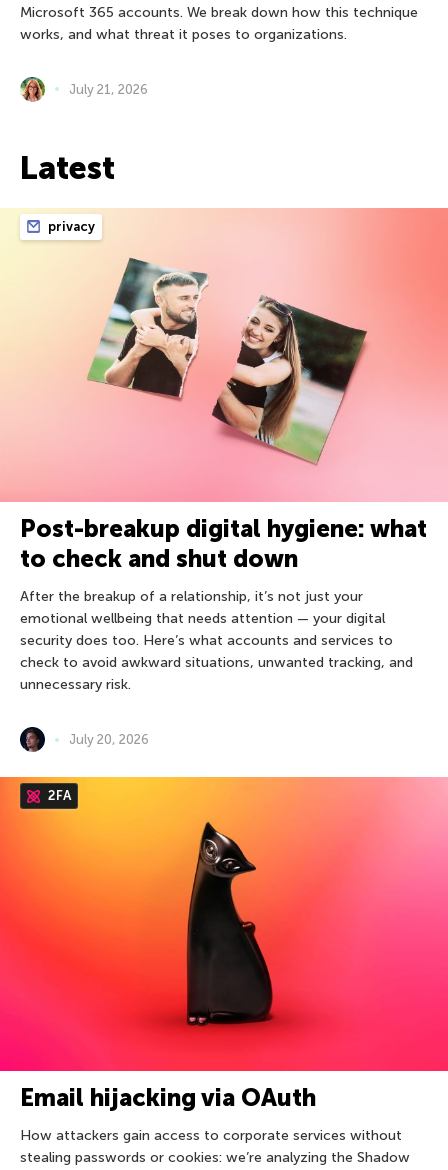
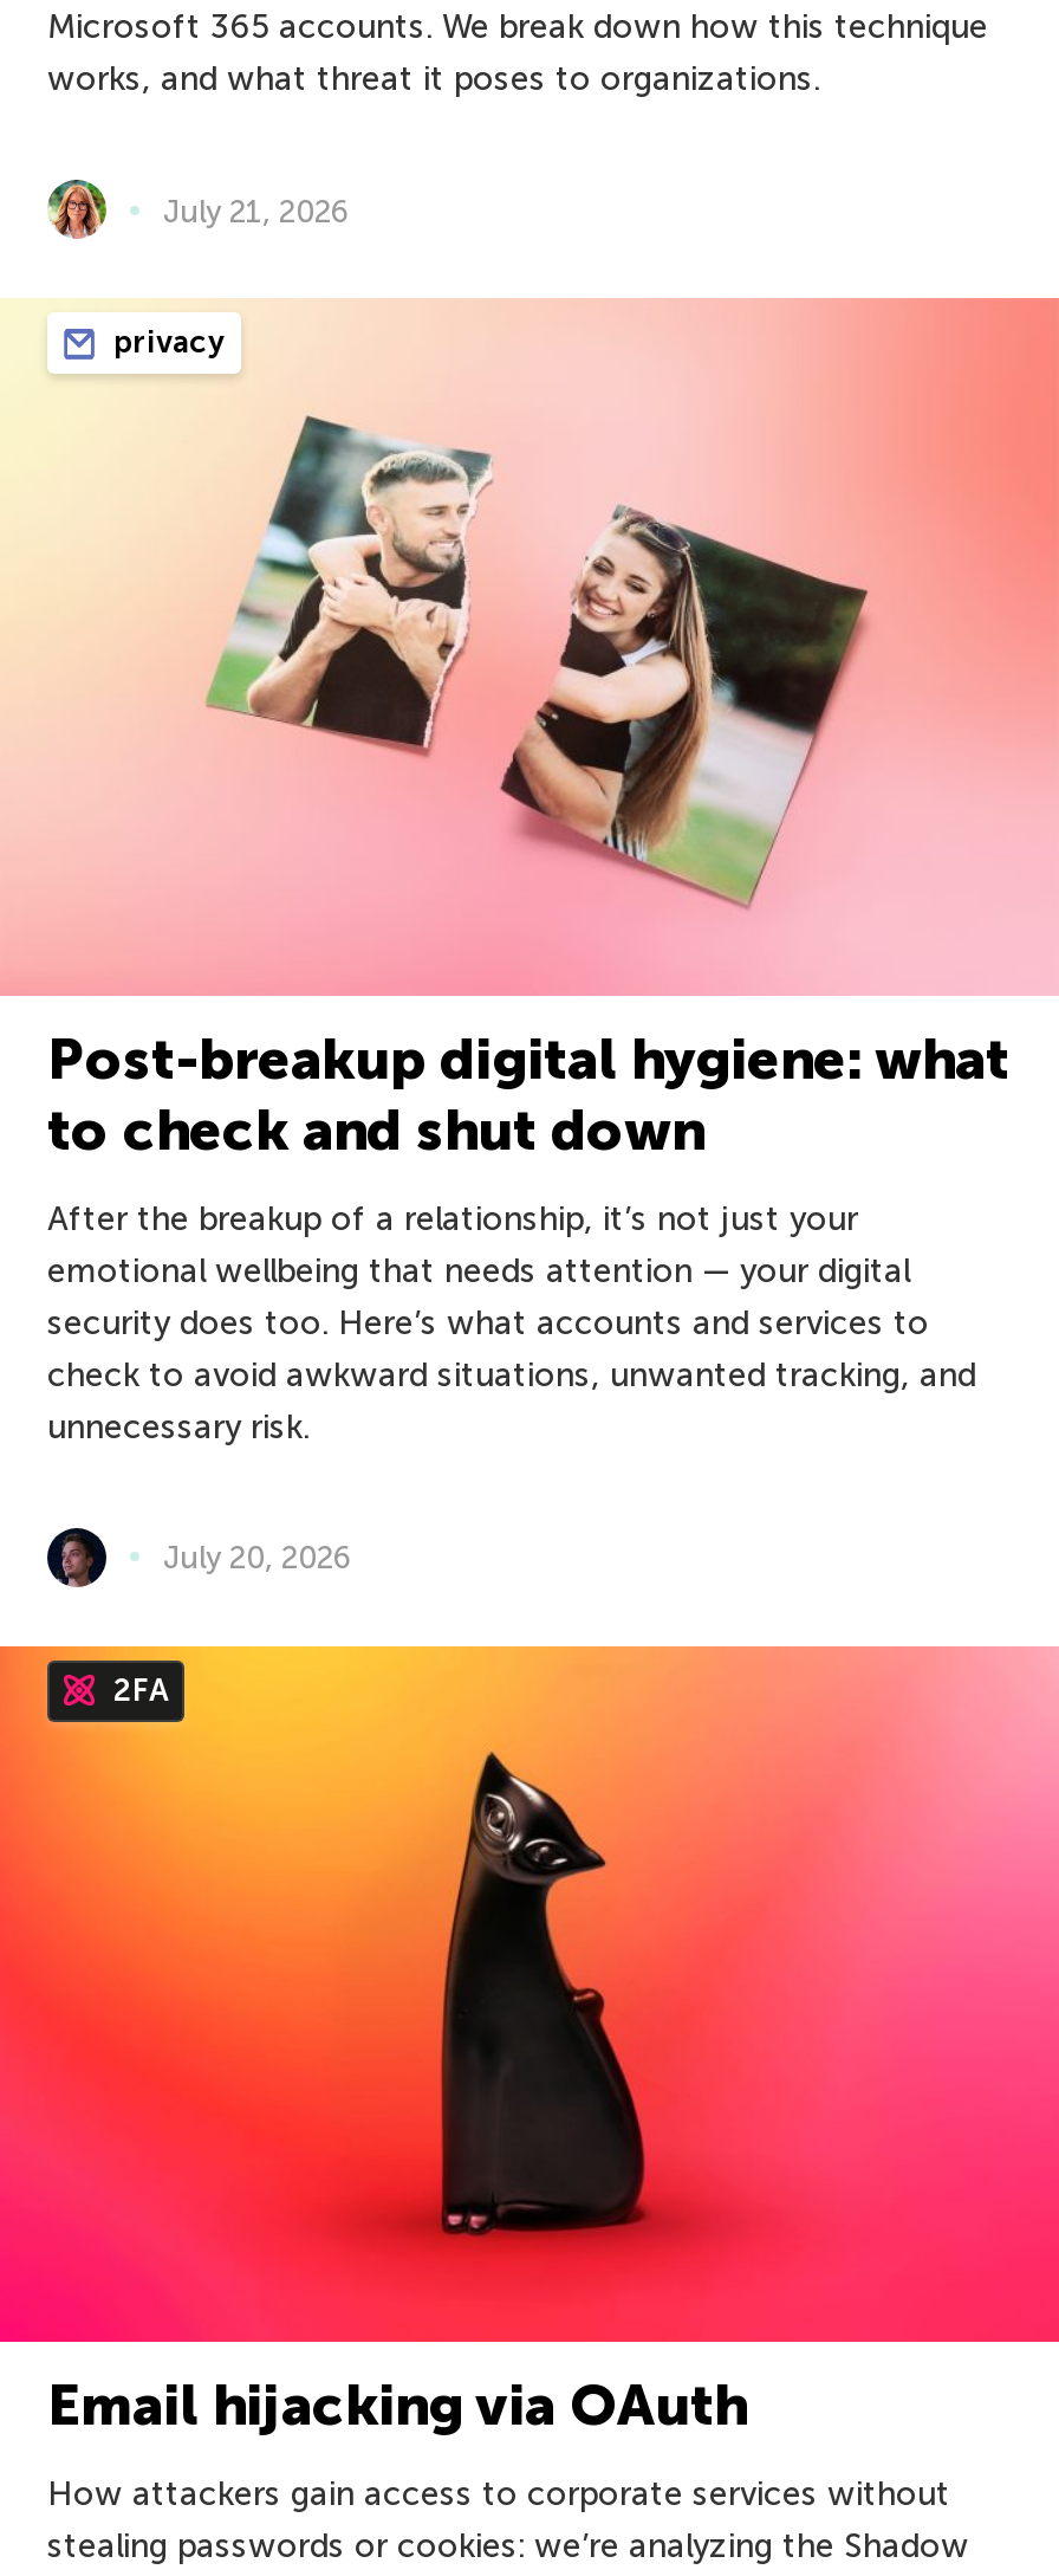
[20,149,115,187] Latest -> none

